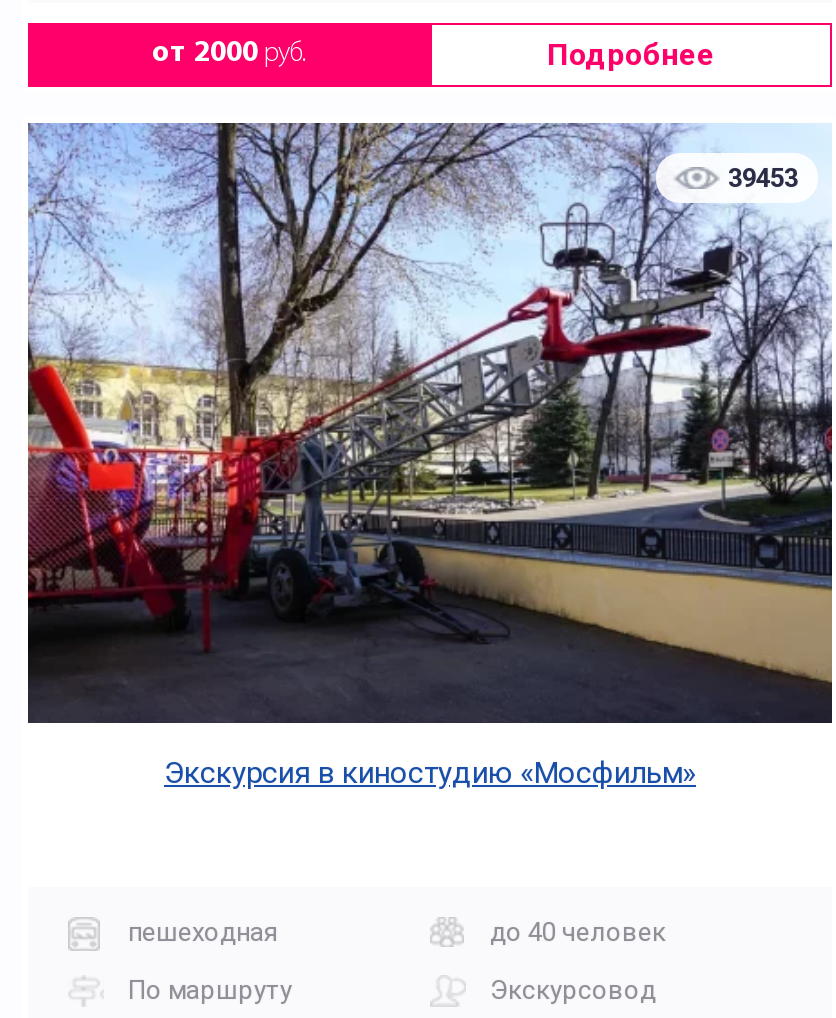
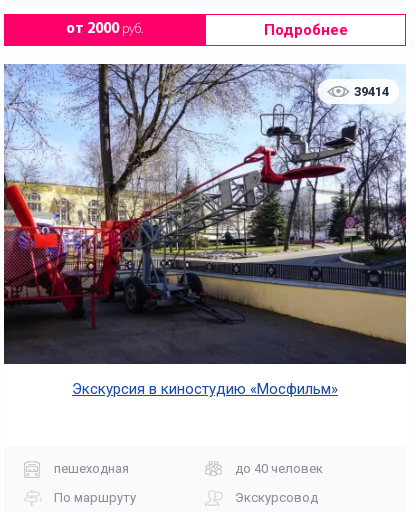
[728,163,798,193] 39453 -> [354,84,389,99] 39414

